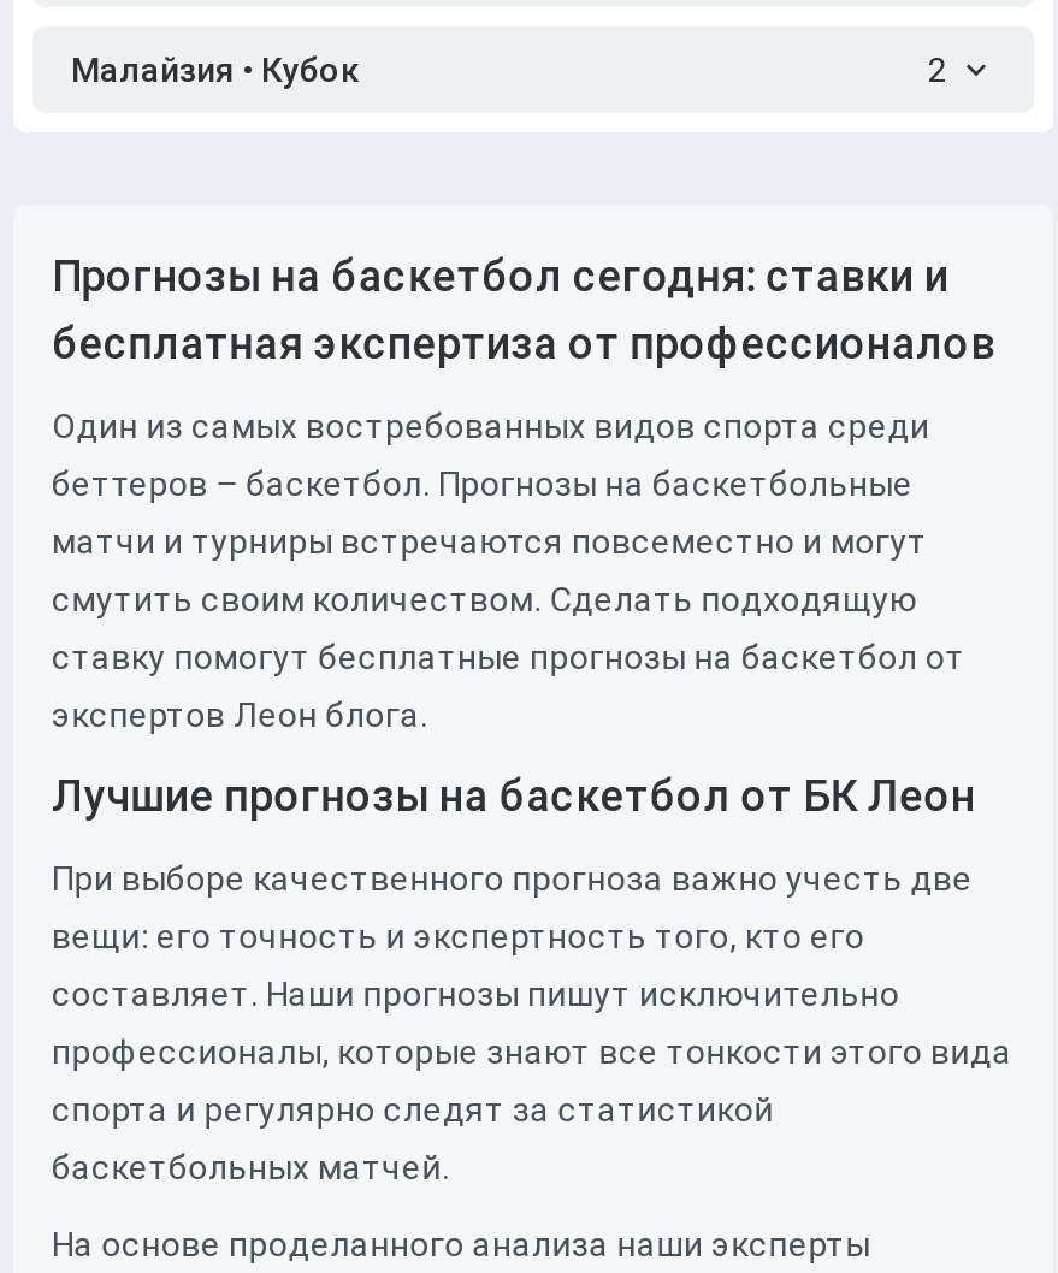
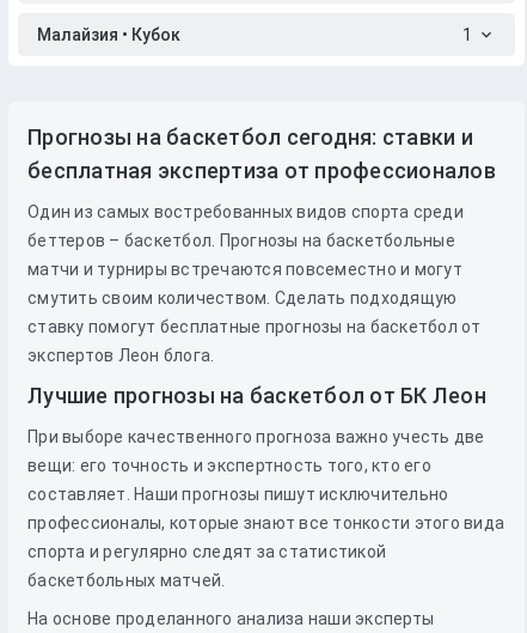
[928,51,947,89] 2 -> [462,25,472,44] 1

